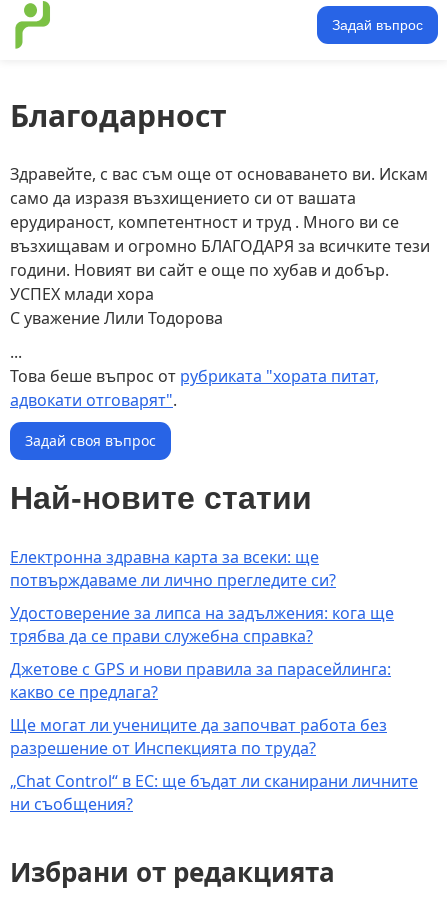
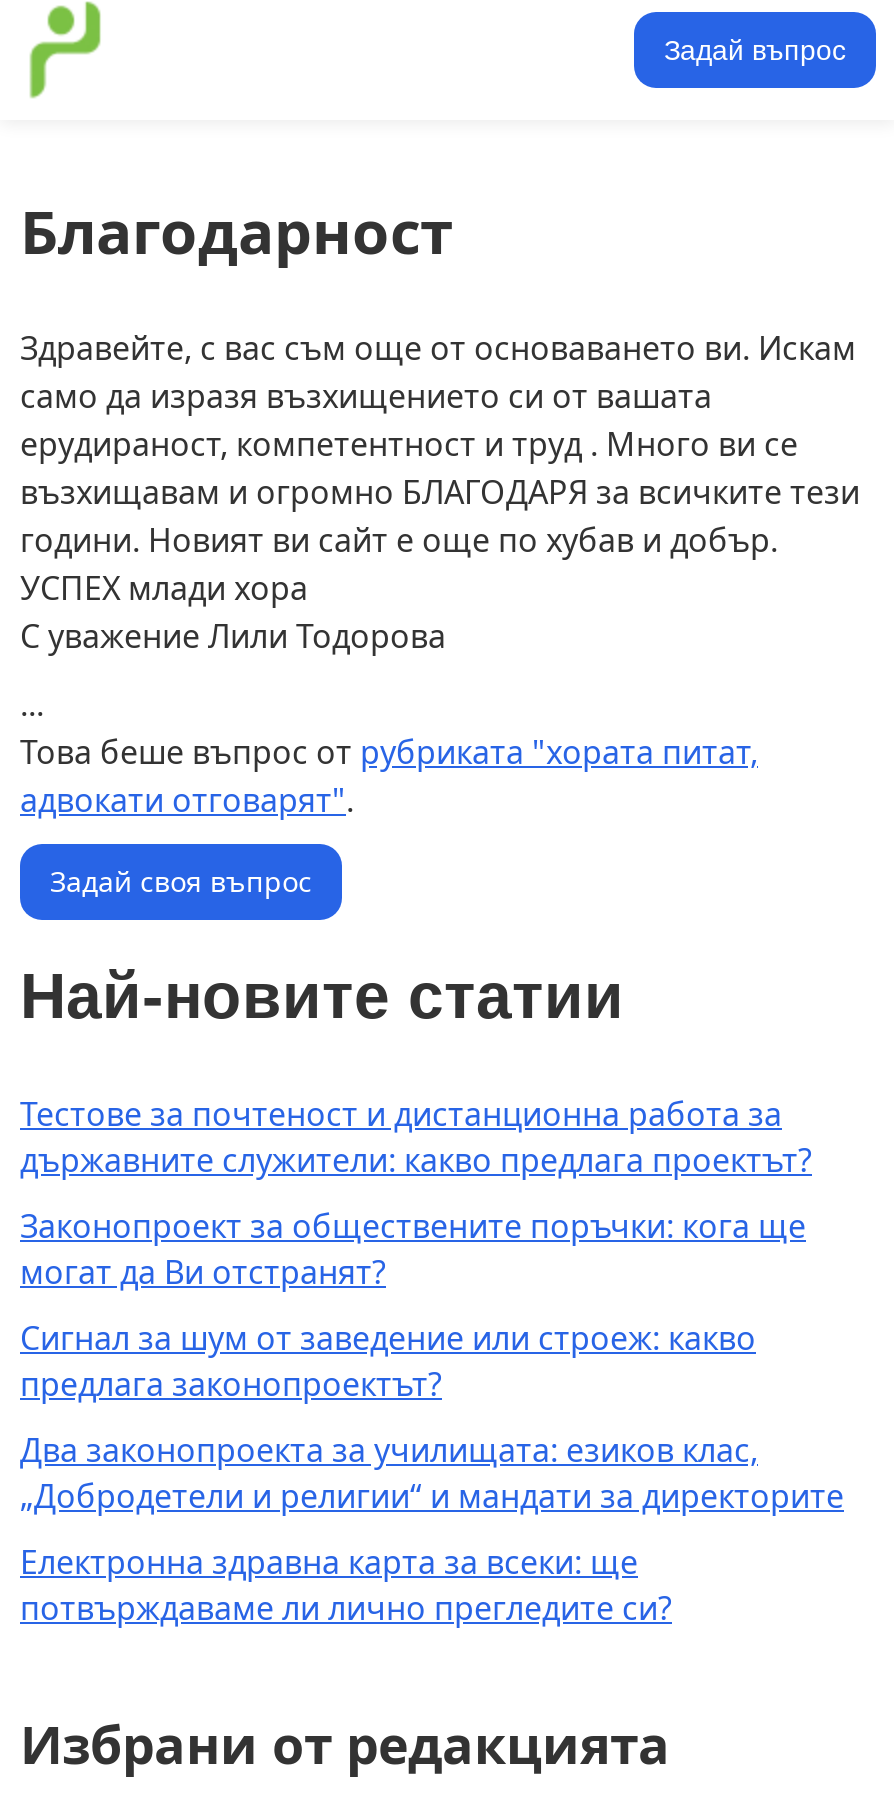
none -> [20,1092,844,1518] Тестове за почтеност и дистанционна работа за | държавните служители: какво предлага проектът? | Законопроект за обществените поръчки: кога ще | могат да Ви отстранят? | Сигнал за шум от заведение или строеж: какво | предлага законопроектът? | Два законопроекта за училищата: езиков клас, | „Добродетели и религии“ и мандати за директорите
moved [10,546,336,591] -> [20,1540,672,1630]: Електронна здравна карта за всеки: ще | потвърждаваме ли лично прегледите си?
[10,602,418,815] Удостоверение за липса на задължения: кога ще | трябва да се прави служебна справка? | Джетове с GPS и нови правила за парасейлинга: | какво се предлага? | Ще могат ли учениците да започват работа без | разрешение от Инспекцията по труда? | „Chat Control“ в ЕС: ще бъдат ли сканирани личните | ни съобщения? -> none

